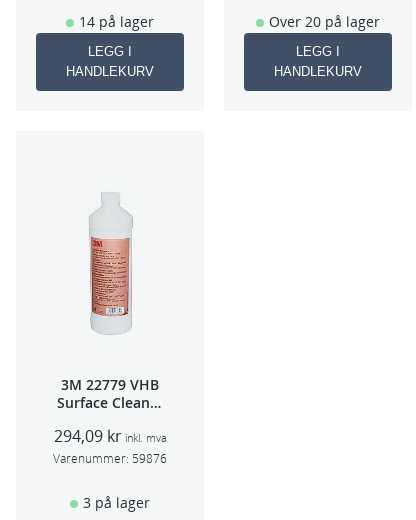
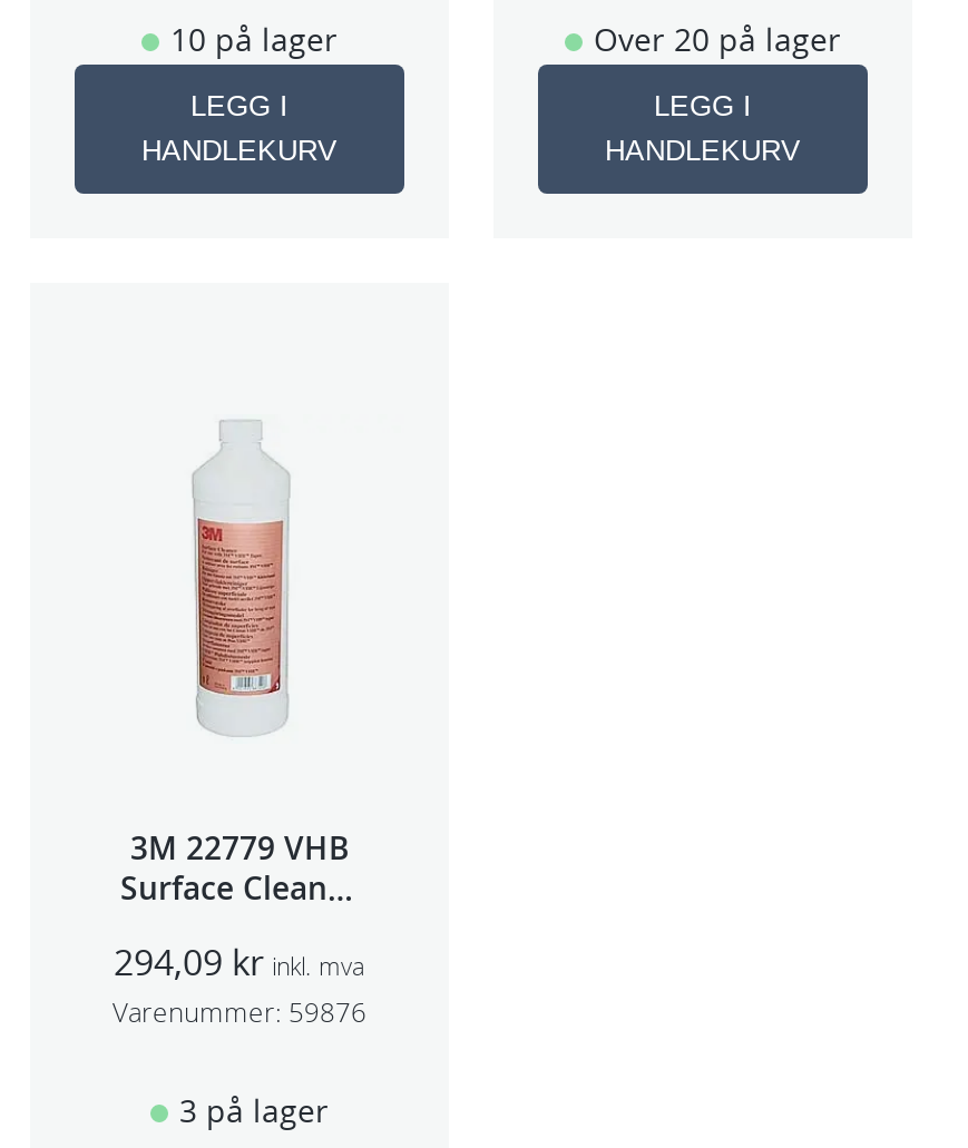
[79,12,154,31] 14 på lager -> [170,18,338,61] 10 på lager

